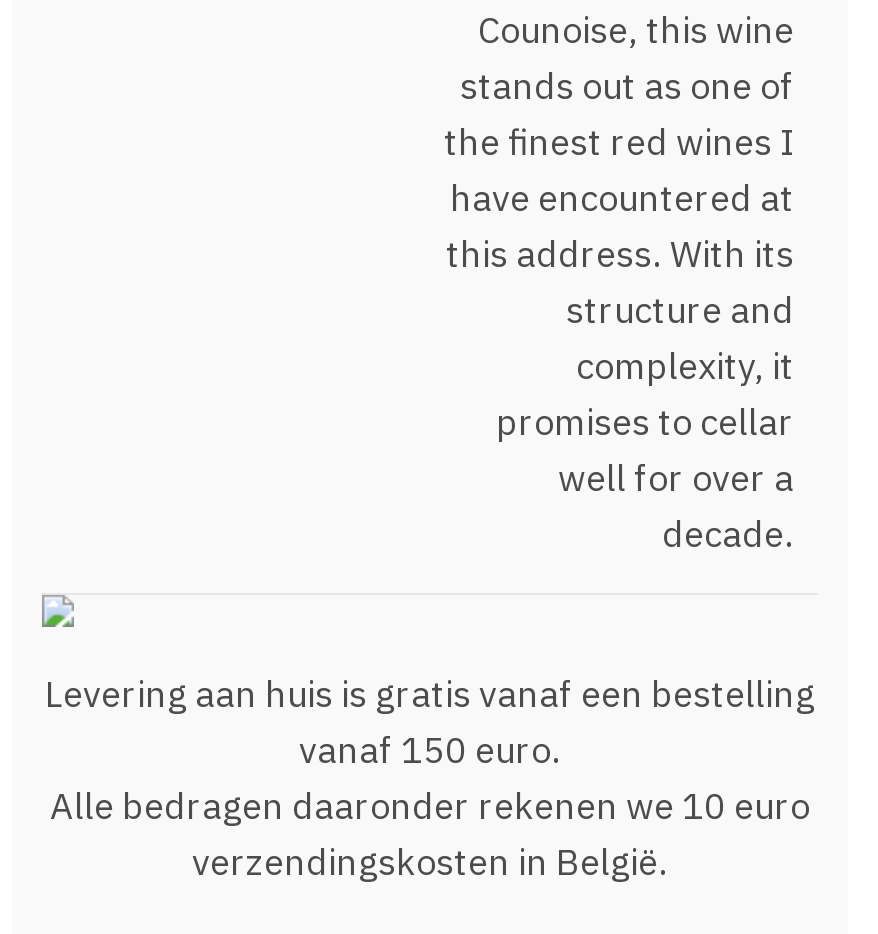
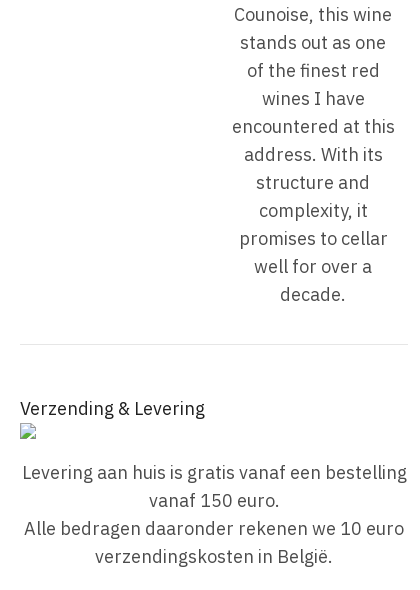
none -> [20,397,205,420] Verzending & Levering

